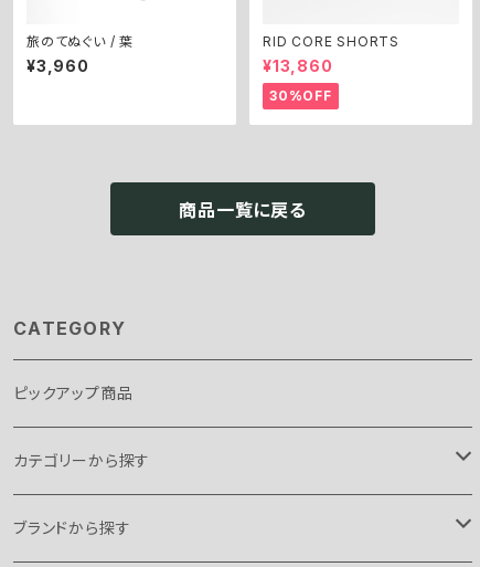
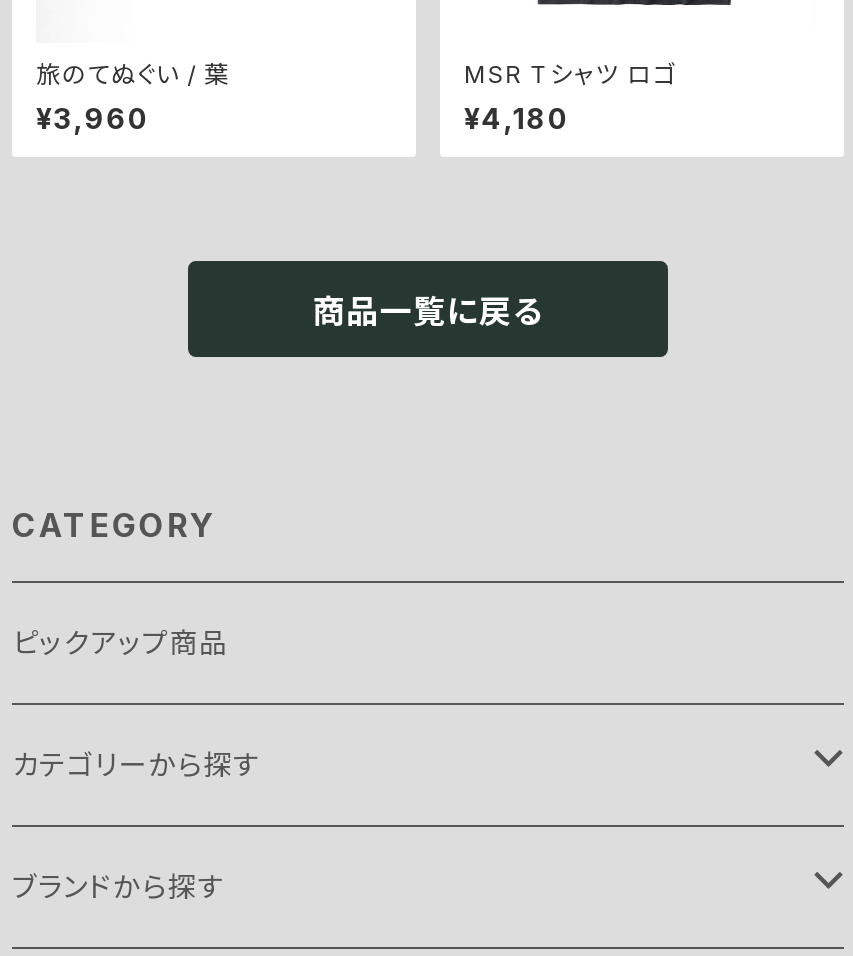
[263,33,399,103] RID CORE SHORTS | ¥13,860 | 30%OFF -> [464,59,676,135] MSR Tシャツ ロゴ | ¥4,180

